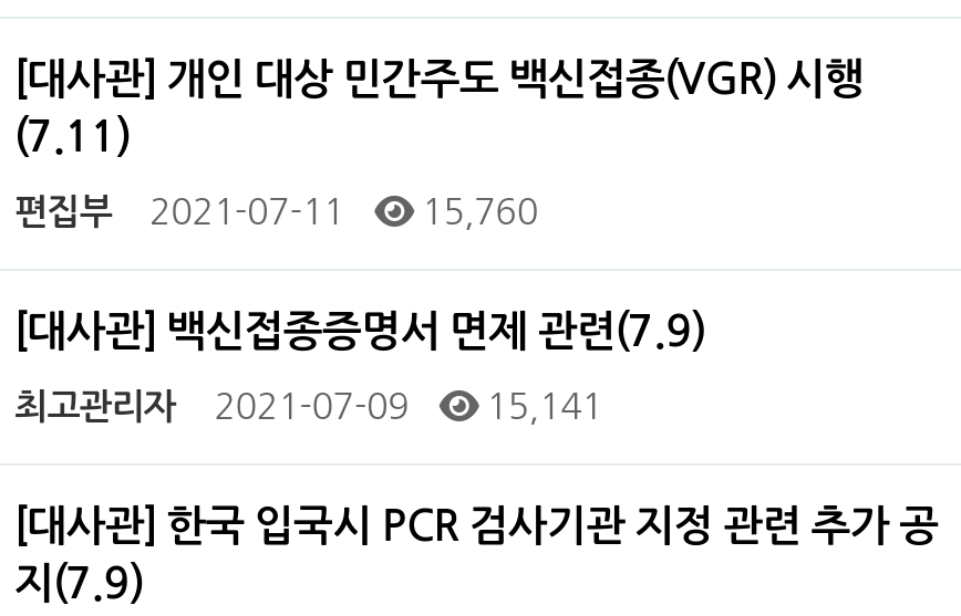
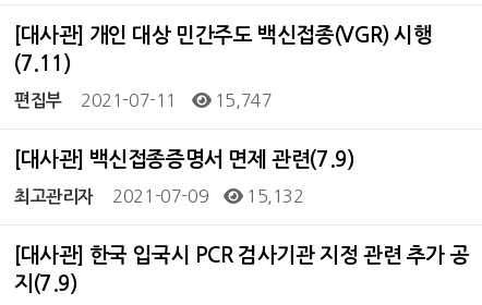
[14,195,538,230] 편집부 2021-07-11 15,760 -> [14,92,272,109] 편집부 2021-07-11 15,747
[14,389,603,425] 최고관리자 2021-07-09 15,141 -> [14,188,304,205] 최고관리자 2021-07-09 15,132

